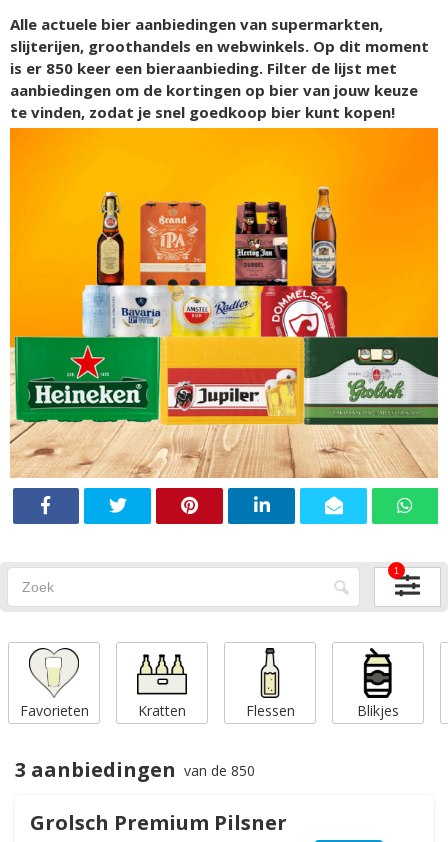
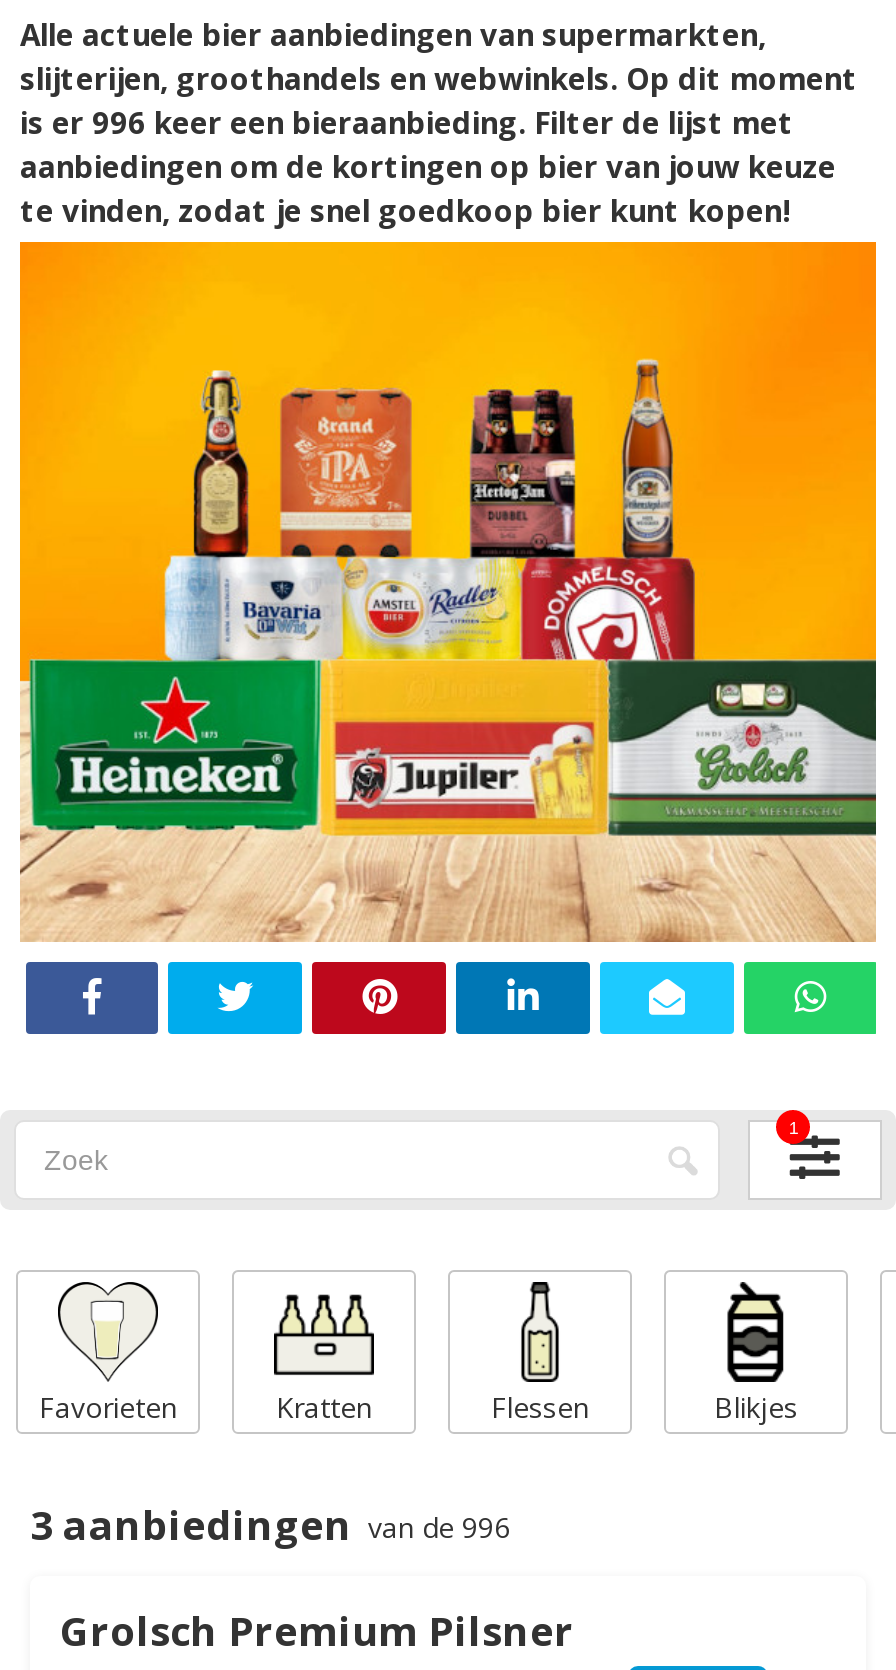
[10,58,397,78] is er 850 keer een bieraanbieding. Filter de lijst met -> [20,102,794,142] is er 996 keer een bieraanbieding. Filter de lijst met
[15,755,255,782] 3 aanbiedingen van de 850 -> [30,1497,510,1551] 3 aanbiedingen van de 996

